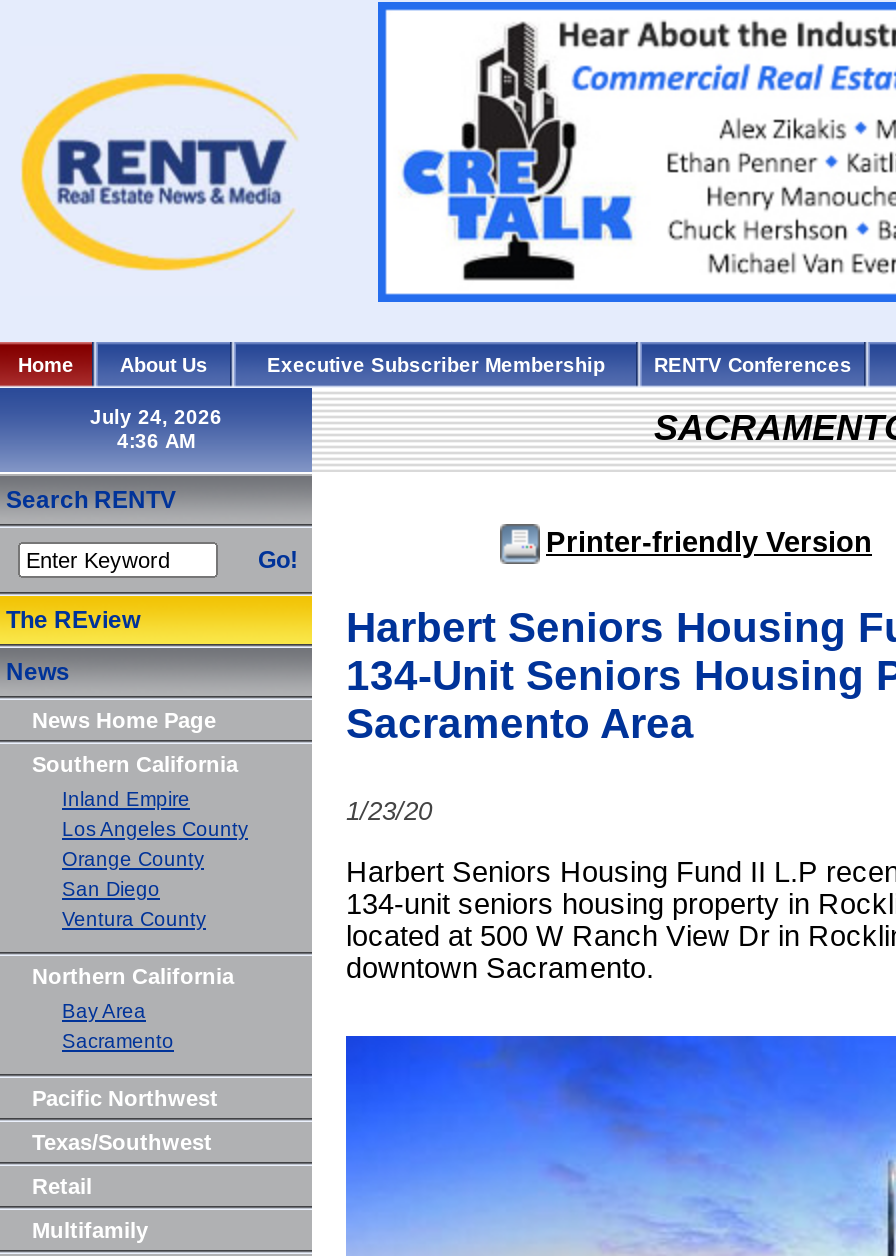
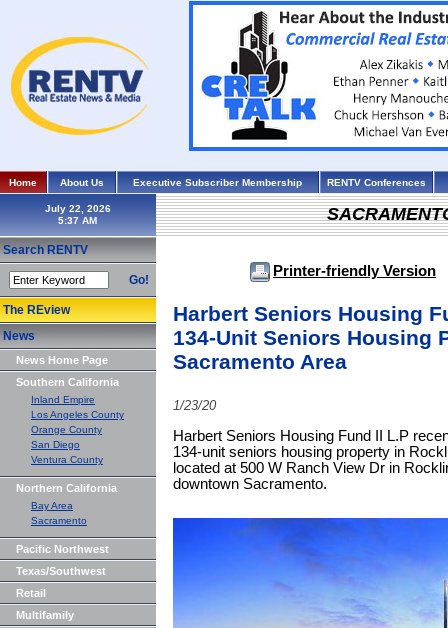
[90,406,222,428] July 24, 2026 -> [45,203,111,214] July 22, 2026

